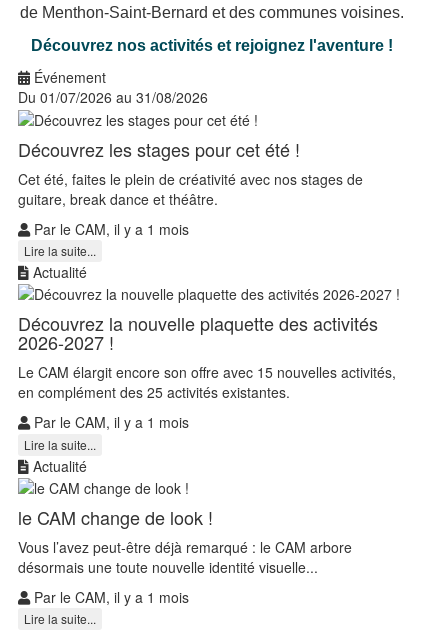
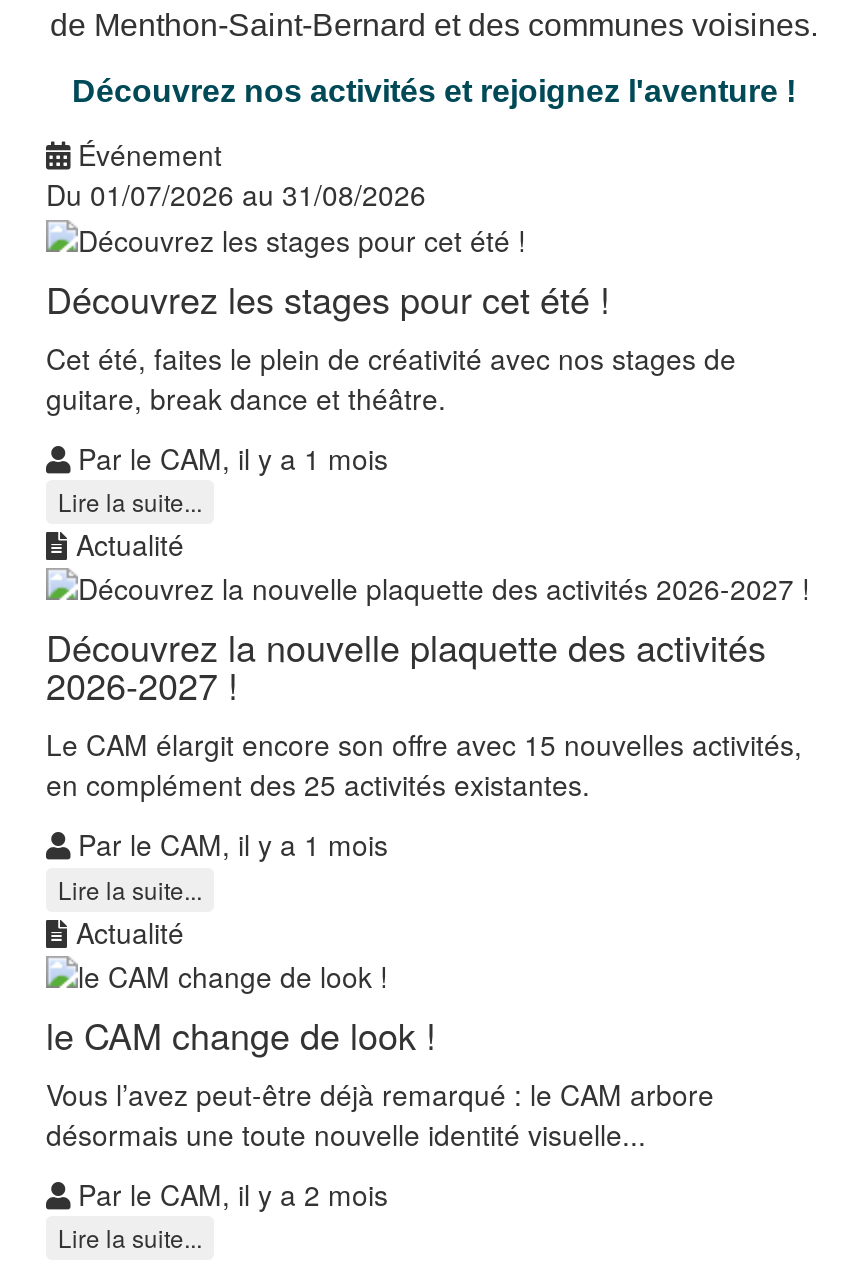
[30,587,189,607] Par le CAM, il y a 1 mois -> [70,1174,388,1214] Par le CAM, il y a 2 mois

